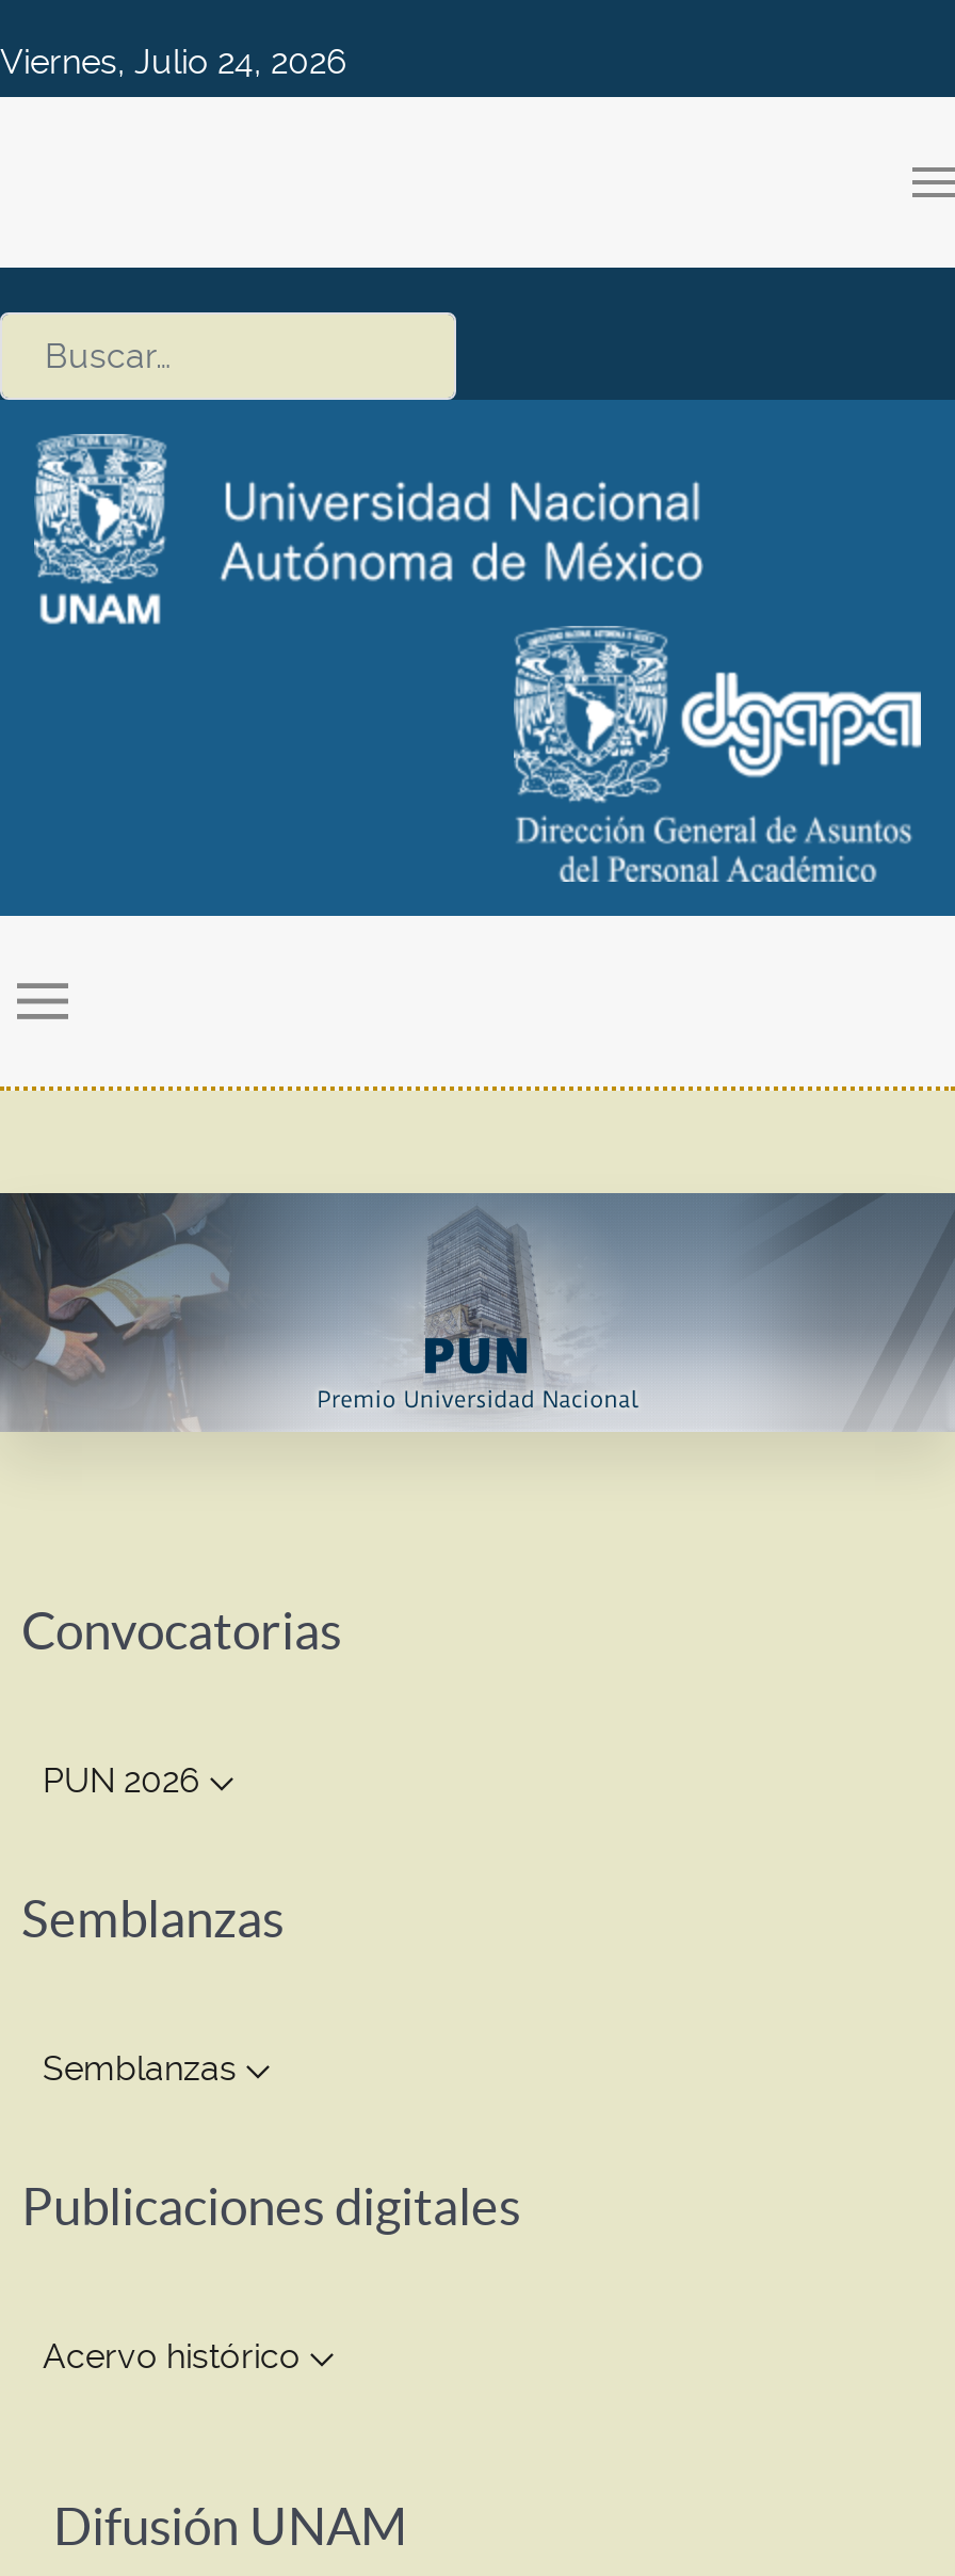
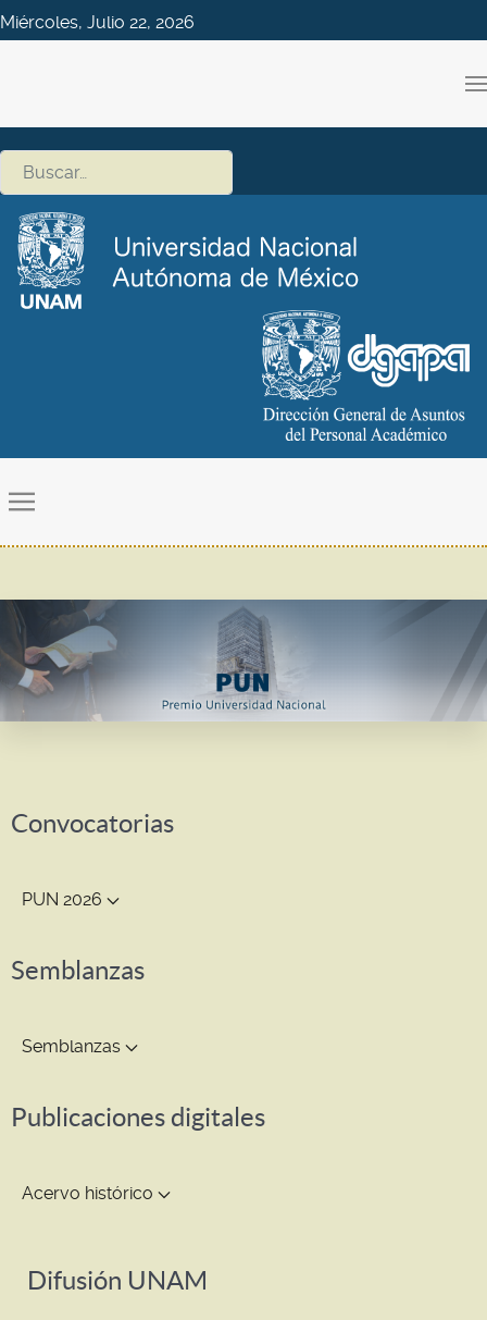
[0,41,347,81] Viernes, Julio 24, 2026 -> [0,12,195,32] Miércoles, Julio 22, 2026

